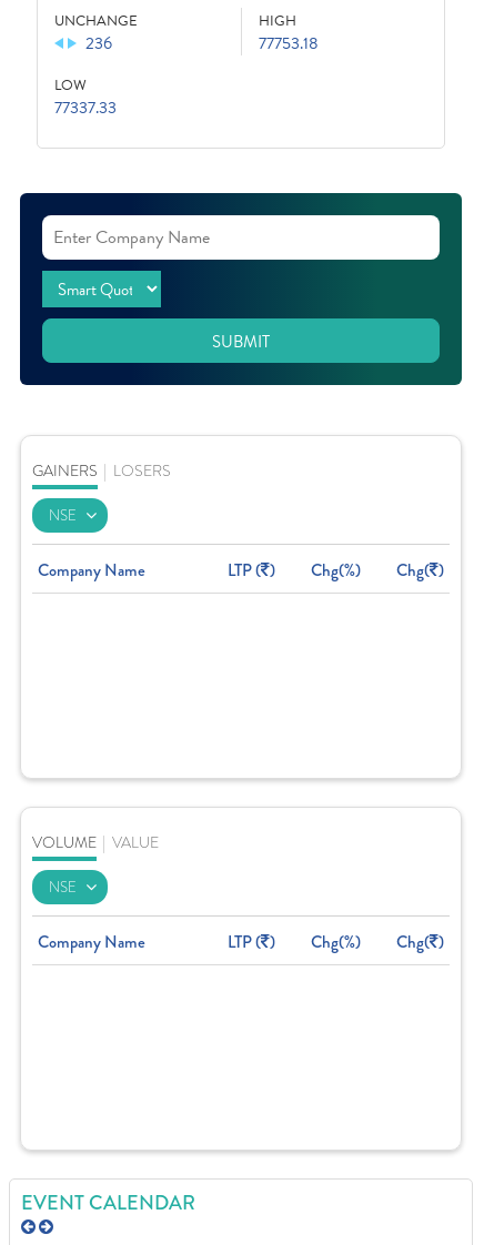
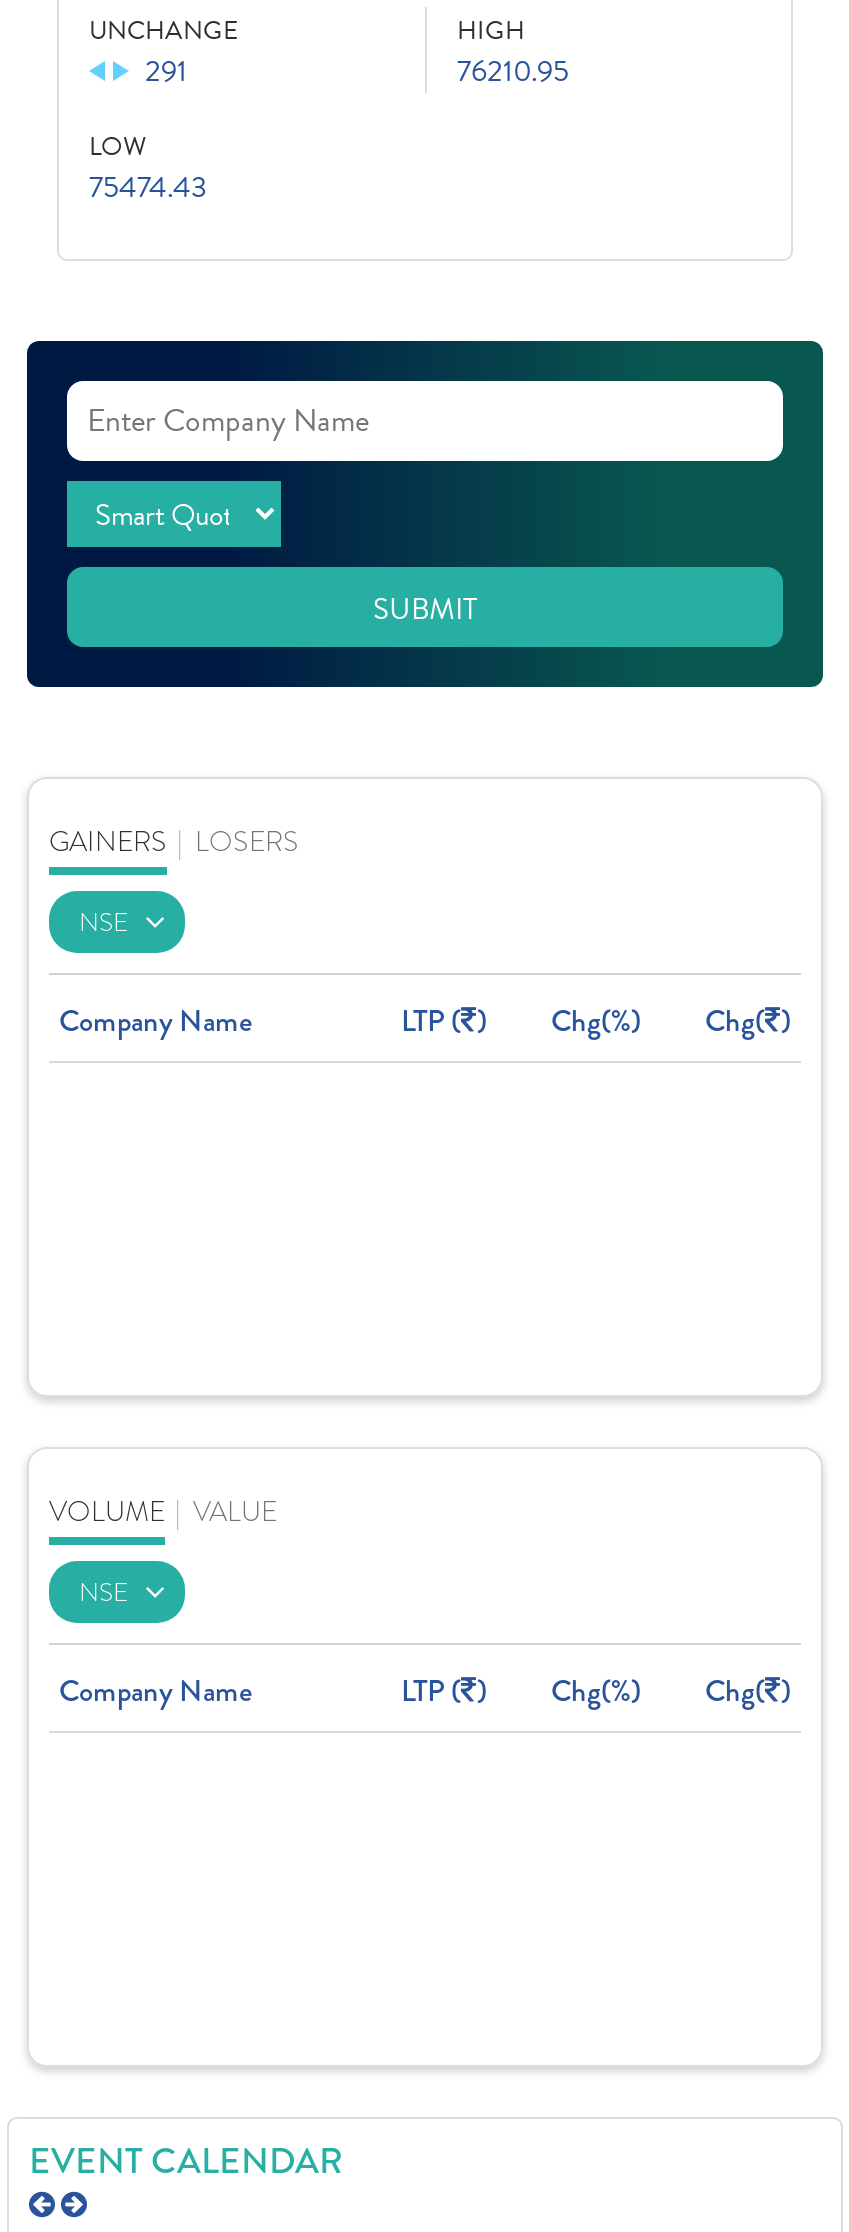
[82,32,112,56] 236 -> [139,50,187,94] 291
[259,32,319,56] 77753.18 -> [457,50,569,94] 76210.95
[54,96,117,120] 77337.33 -> [89,166,207,210] 75474.43

